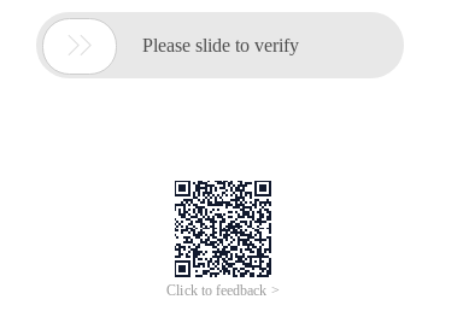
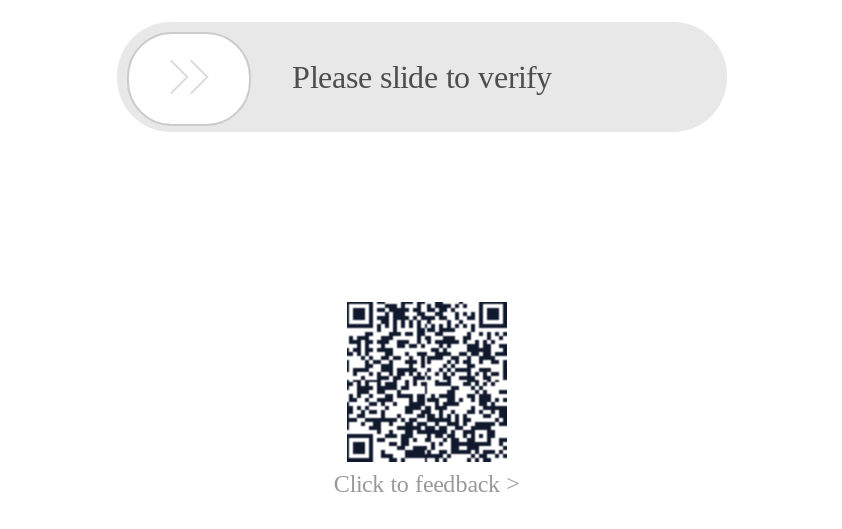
[175,181,272,278] [image] -> [347,300,509,464] [image]

